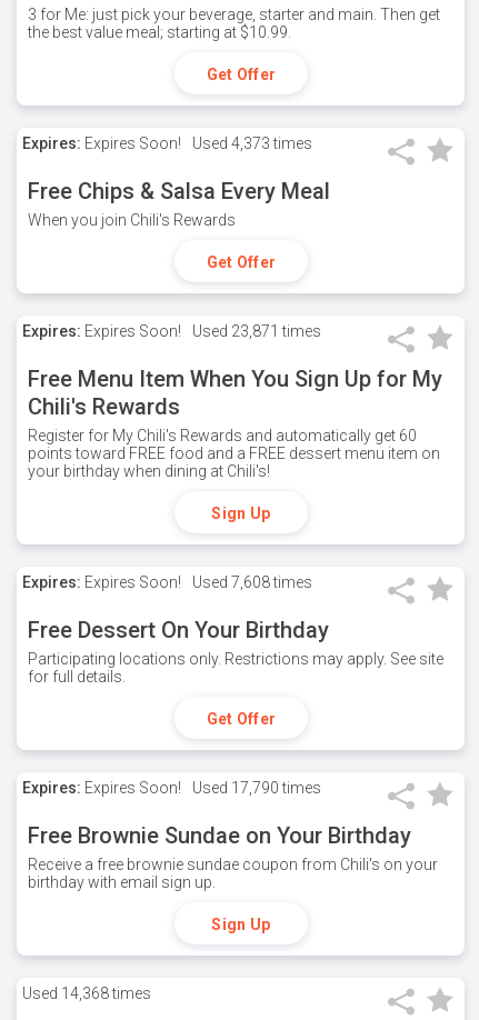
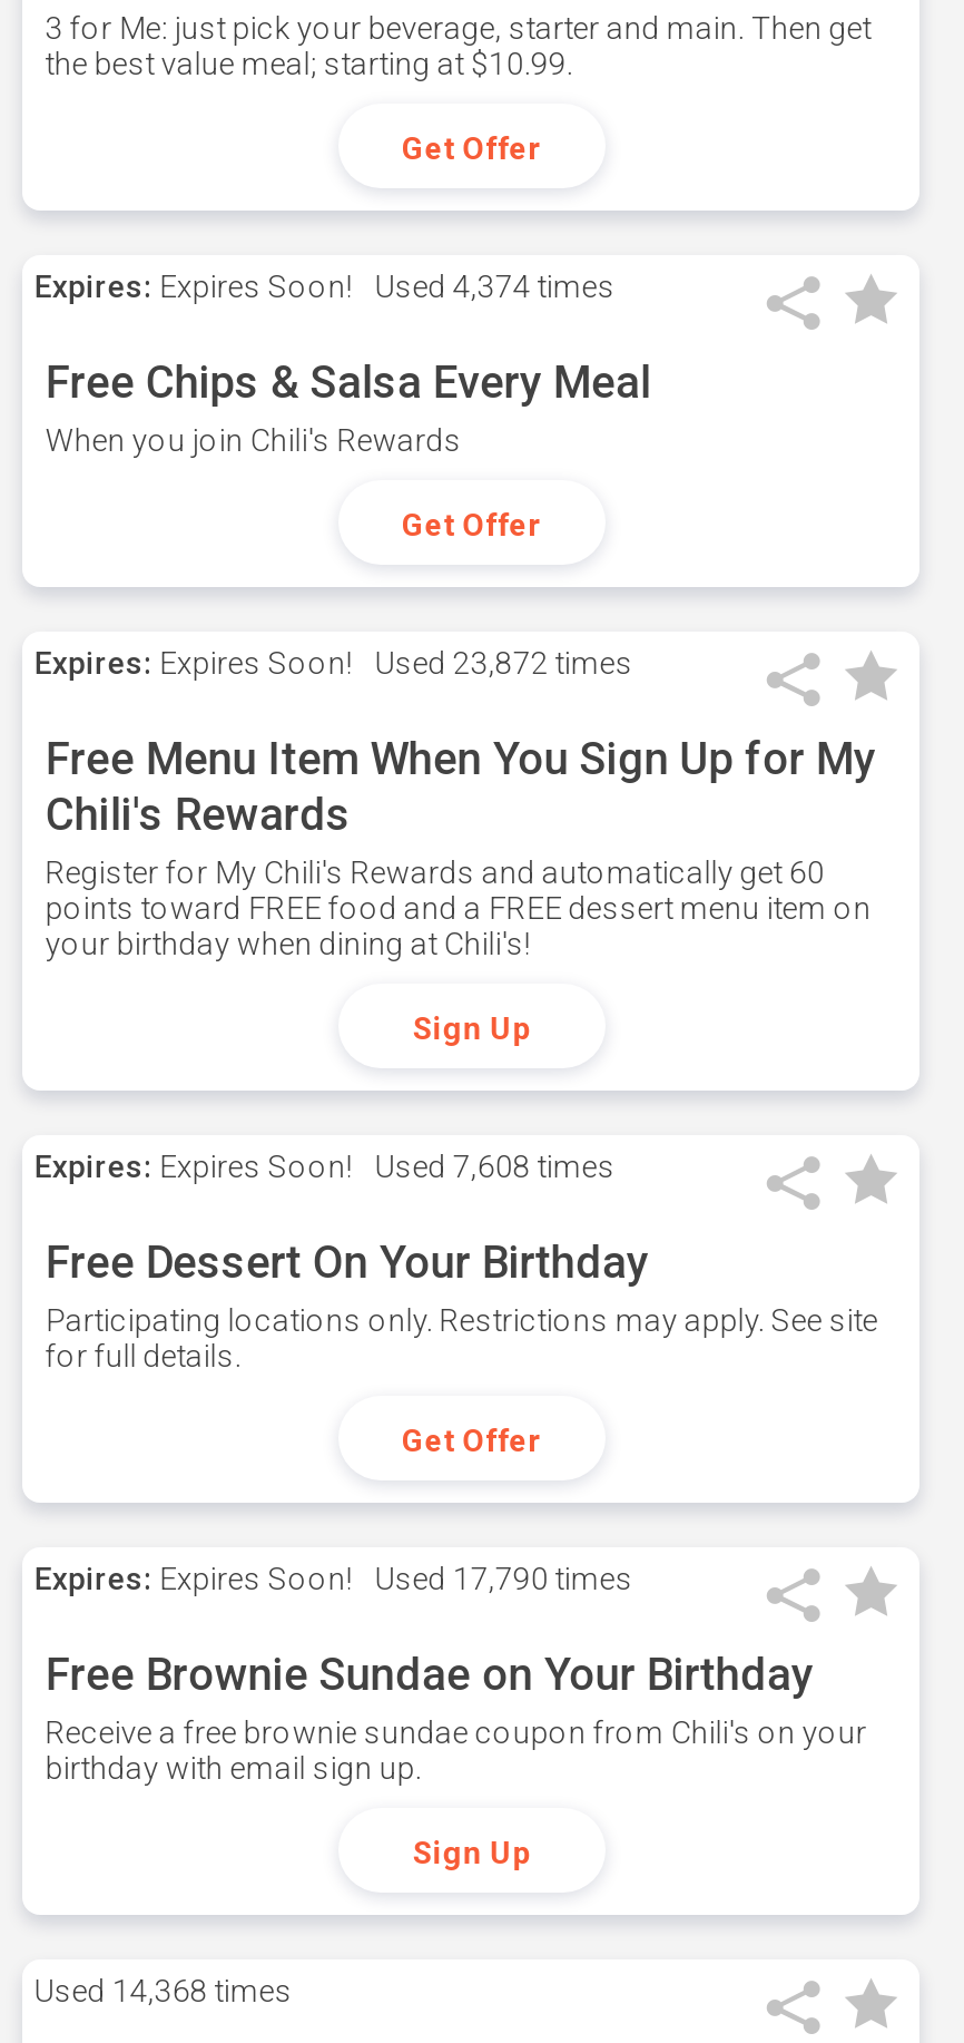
[23,134,313,152] Expires: Expires Soon! Used 4,373 times -> [34,268,615,304] Expires: Expires Soon! Used 4,374 times
[23,322,322,340] Expires: Expires Soon! Used 23,871 times -> [34,645,633,681] Expires: Expires Soon! Used 23,872 times

